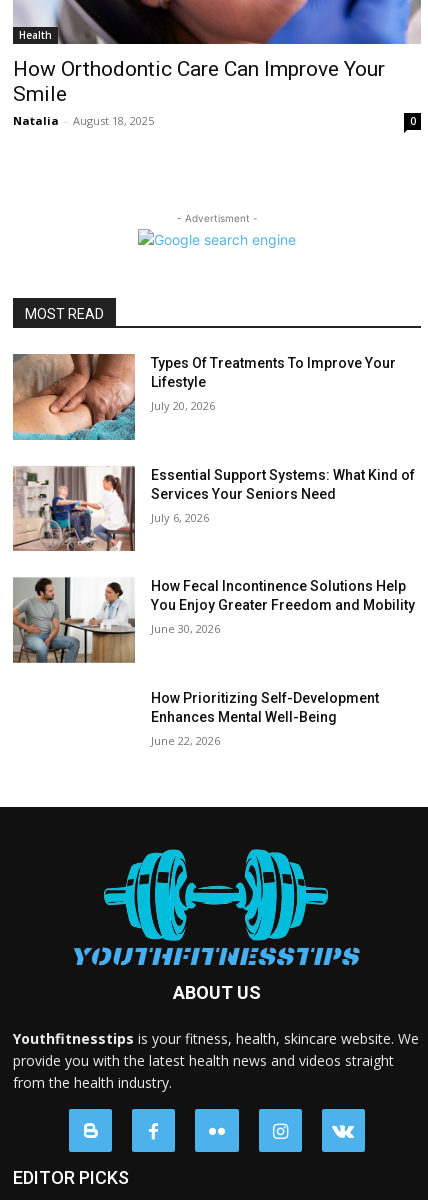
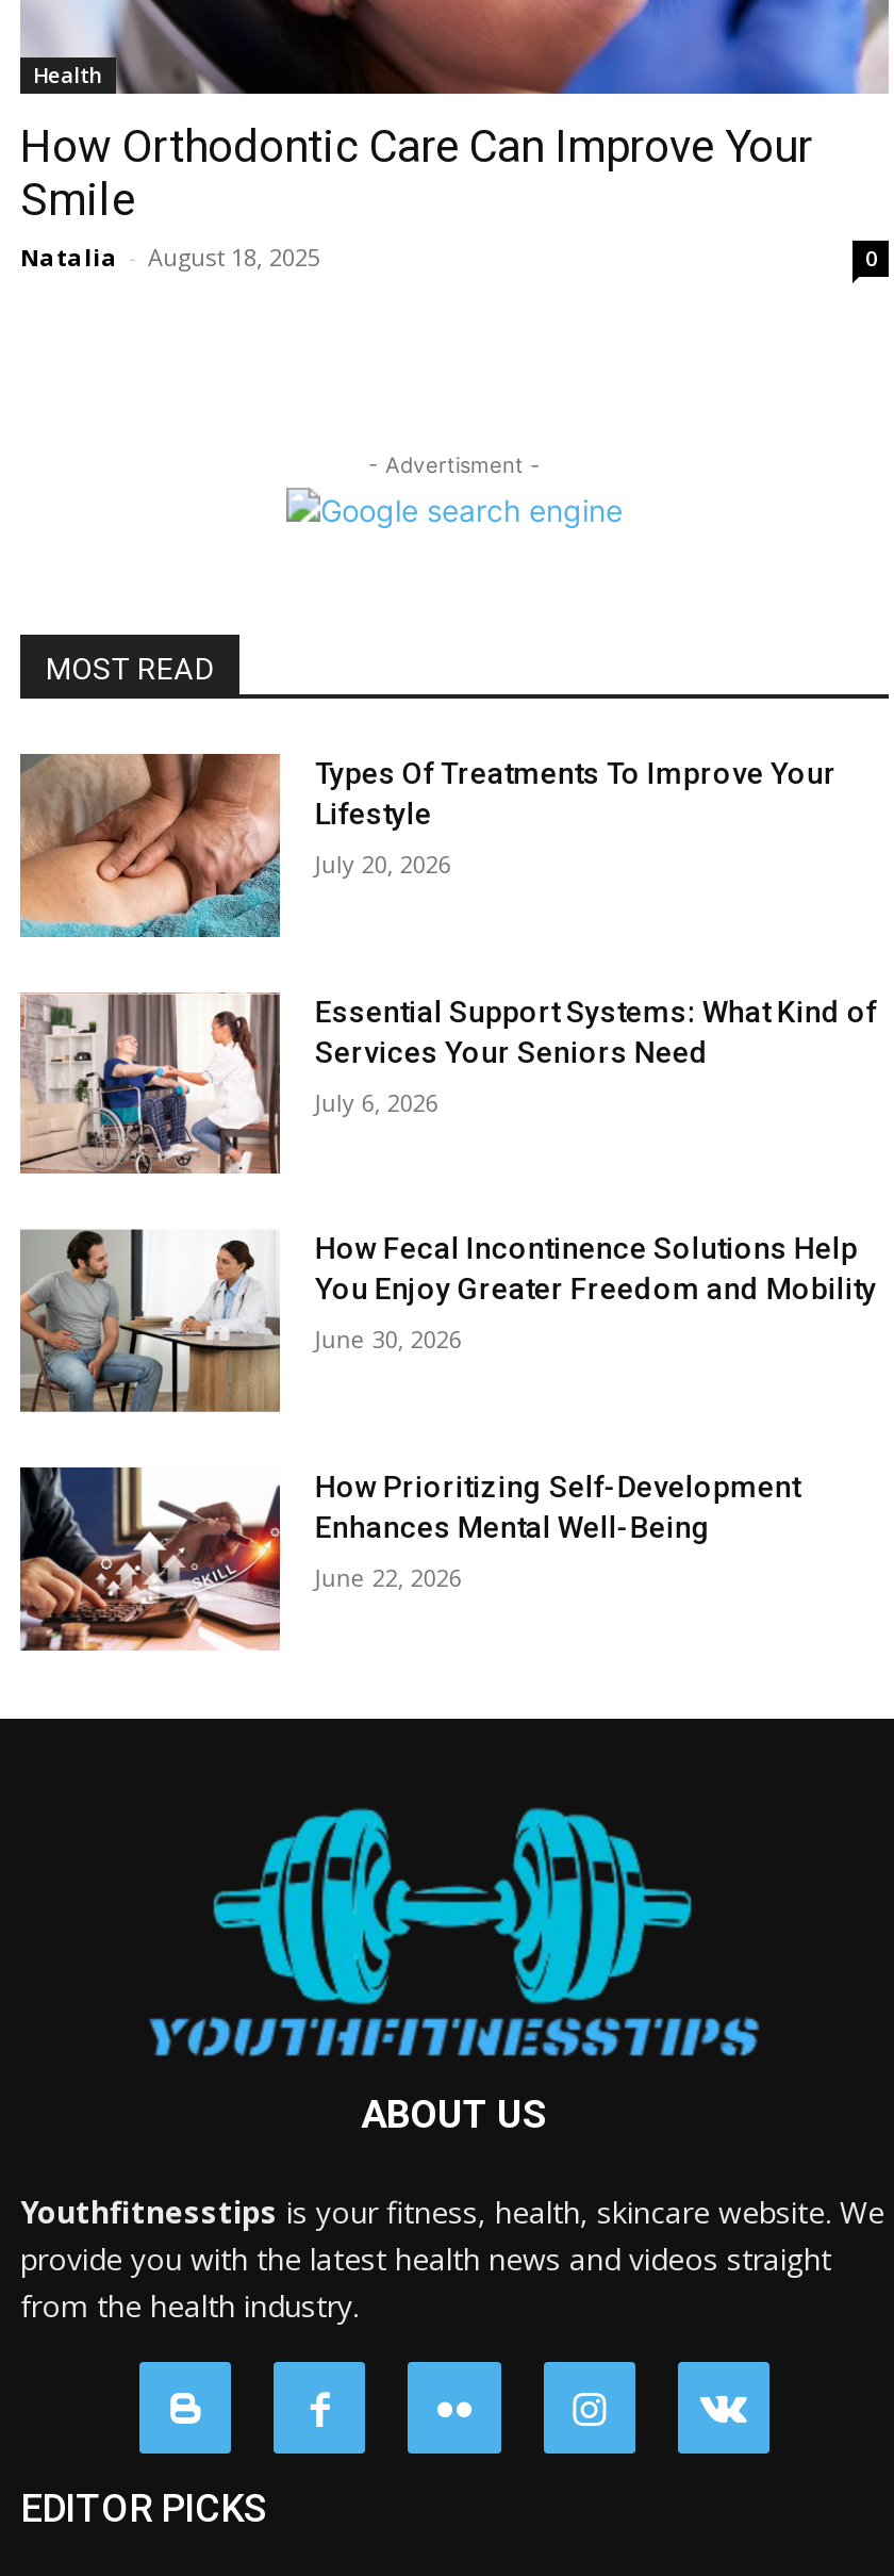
none -> [18,1465,282,1653] [image]

